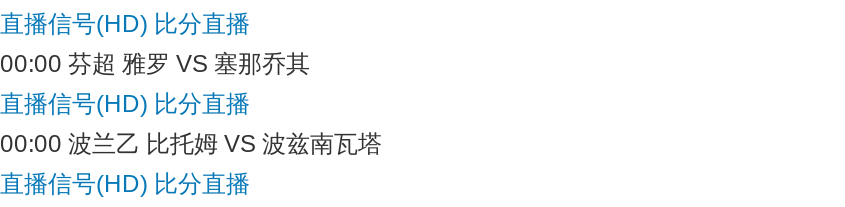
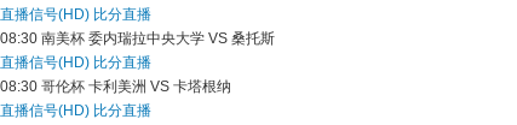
[0,50,310,78] 00:00 芬超雅罗 VS 塞那乔其 -> [0,30,275,47] 08:30 南美杯委内瑞拉中央大学 VS 桑托斯
[0,130,382,158] 00:00 波兰乙比托姆 VS 波兹南瓦塔 -> [0,78,231,95] 08:30 哥伦杯卡利美洲 VS 卡塔根纳

